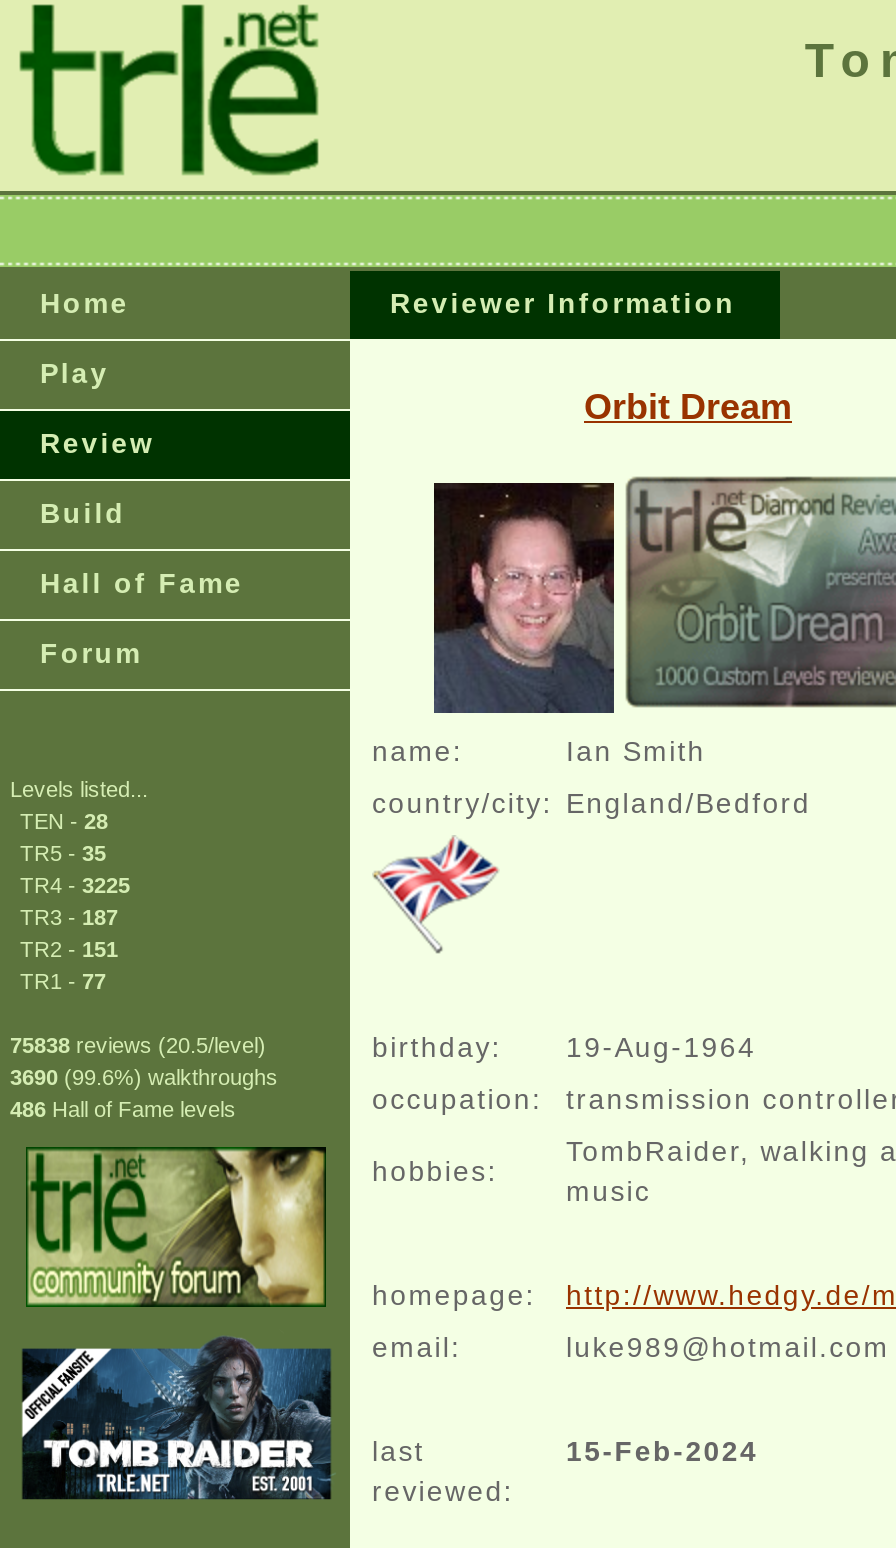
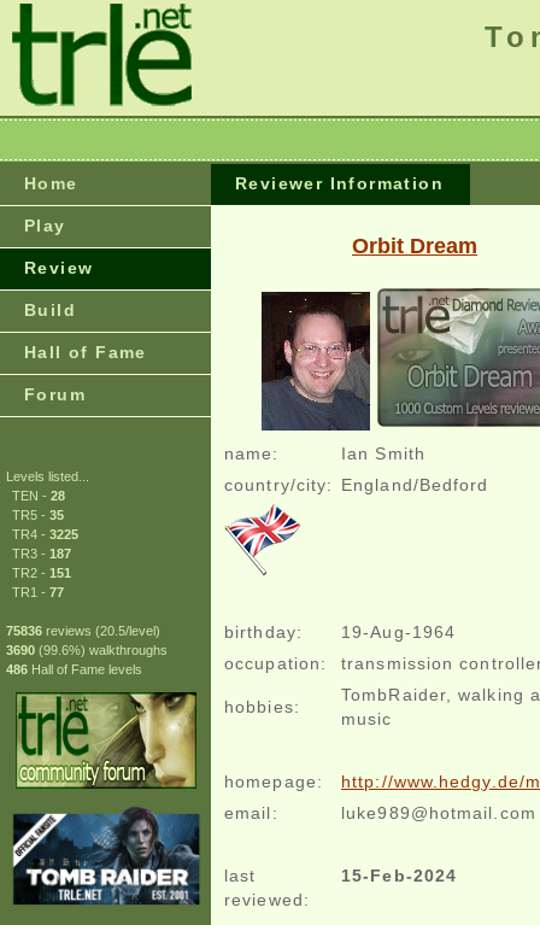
[10,1033,266,1057] 75838 reviews (20.5/level) -> [6,624,160,638] 75836 reviews (20.5/level)

